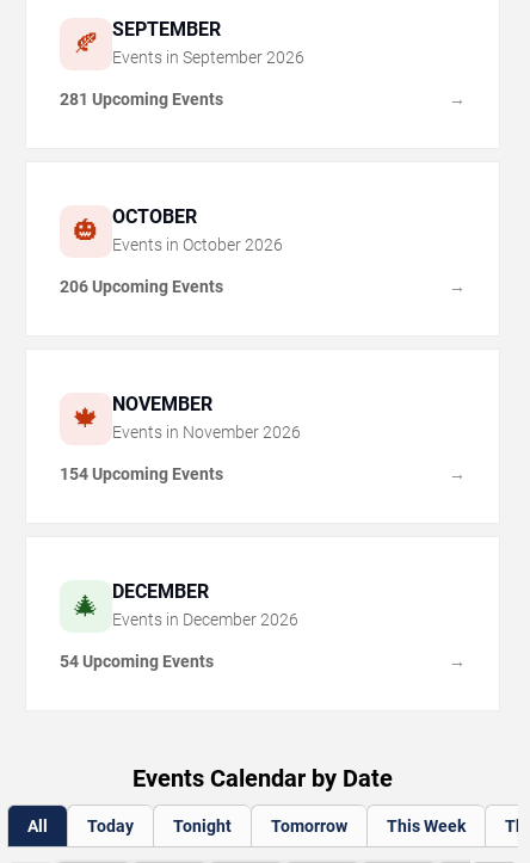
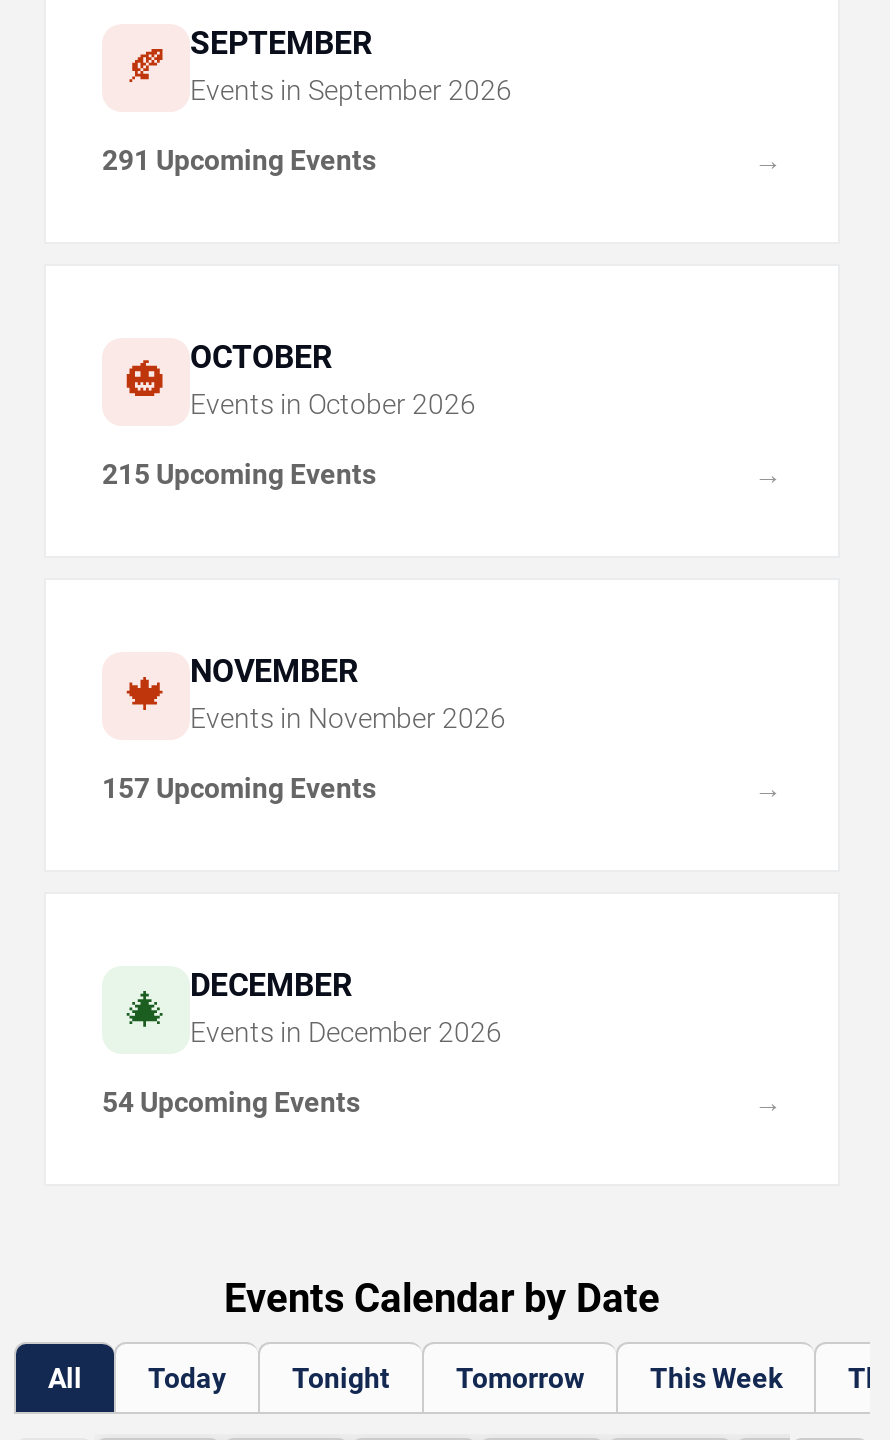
[60,89,223,108] 281 Upcoming Events -> [102,143,376,175] 291 Upcoming Events
[60,276,223,296] 206 Upcoming Events -> [102,457,376,489] 215 Upcoming Events
[60,464,223,483] 154 Upcoming Events -> [102,771,376,803] 157 Upcoming Events

